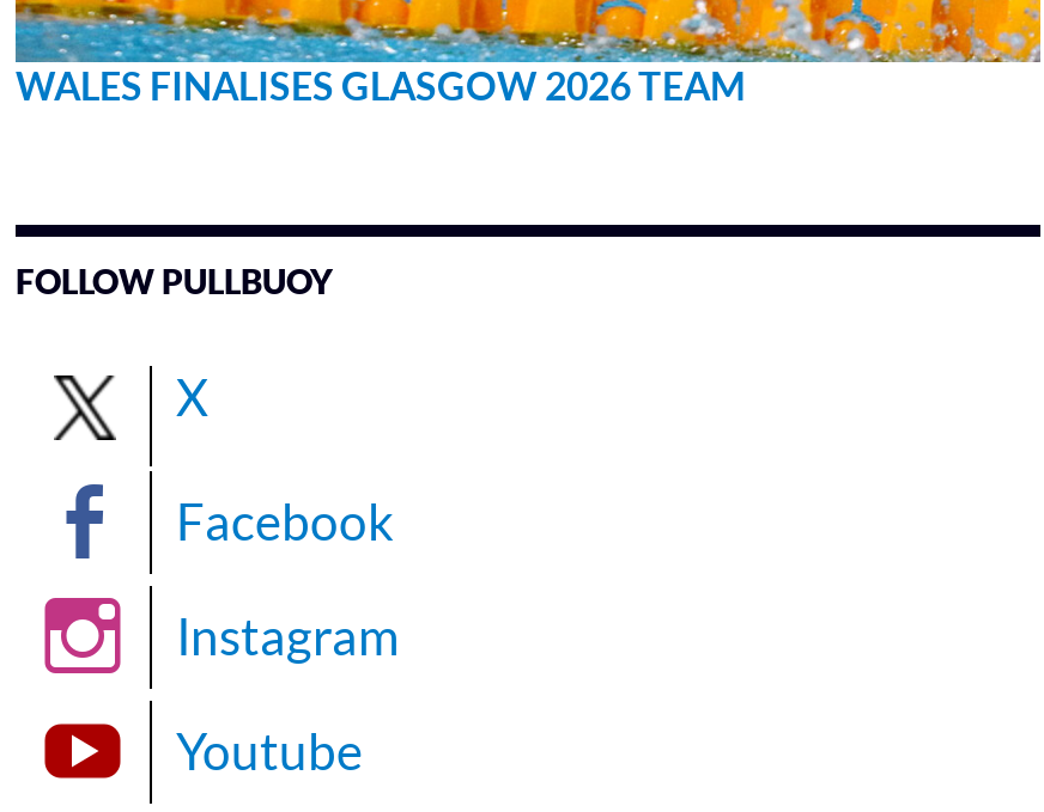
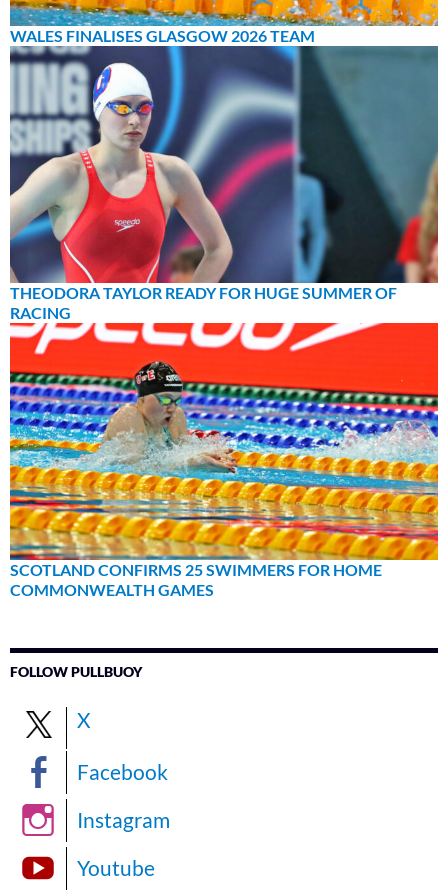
none -> [9,45,439,322] [image] | THEODORA TAYLOR READY FOR HUGE SUMMER OF | RACING
none -> [9,322,439,599] [image] | SCOTLAND CONFIRMS 25 SWIMMERS FOR HOME | COMMONWEALTH GAMES

